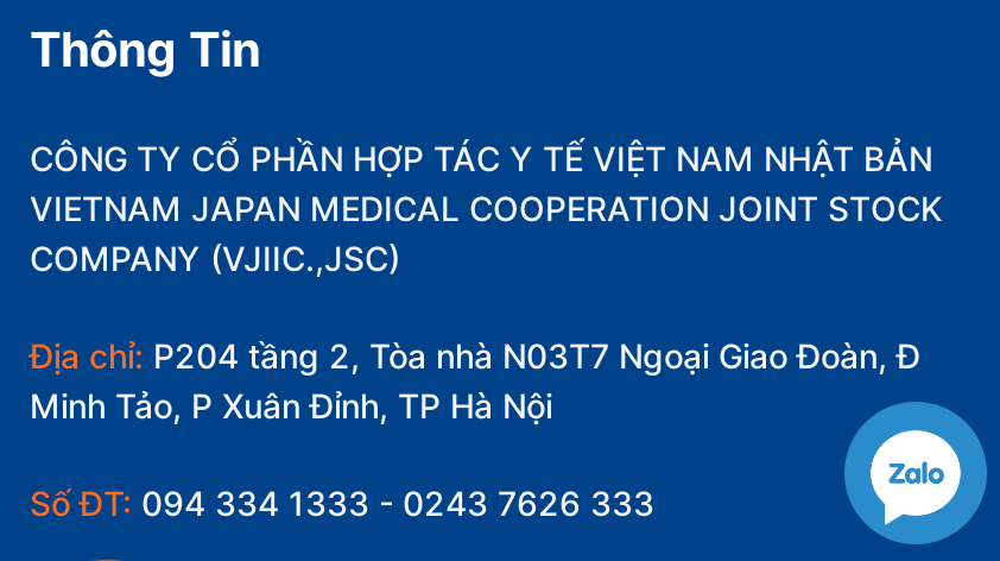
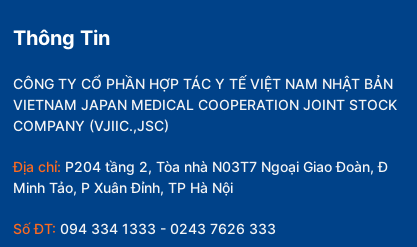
[844,402,987,544] [image] -> none

